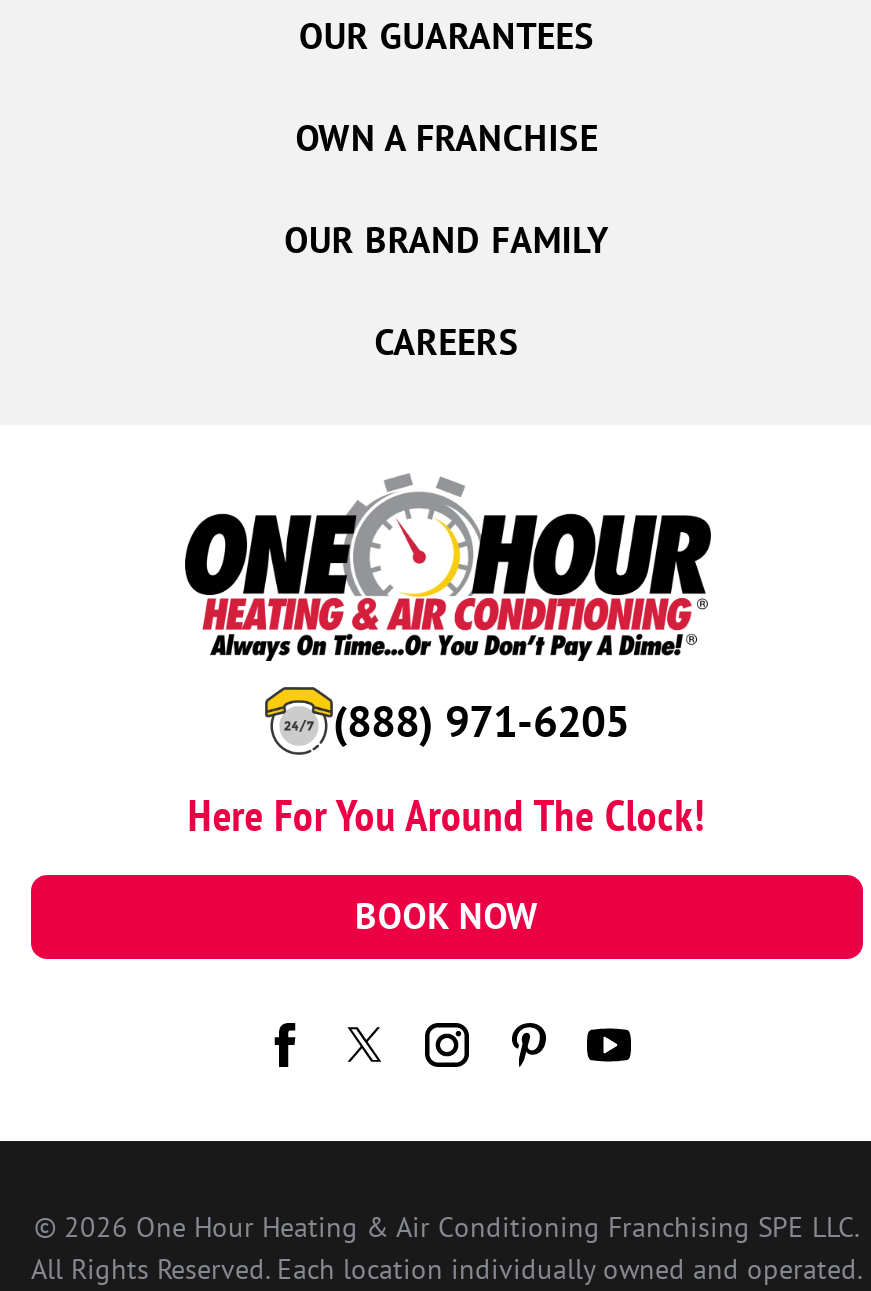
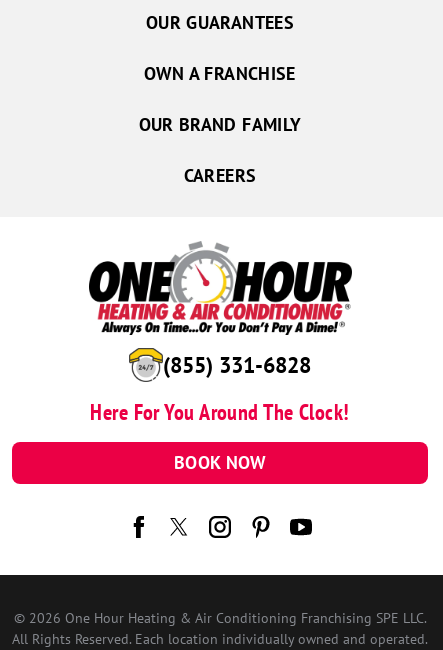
[333,694,629,750] (888) 971-6205 -> [163,351,311,379] (855) 331-6828

